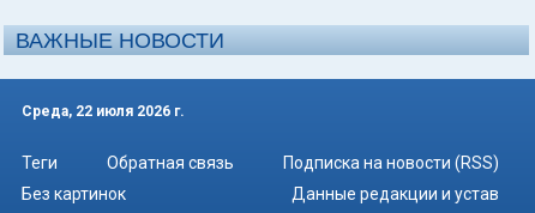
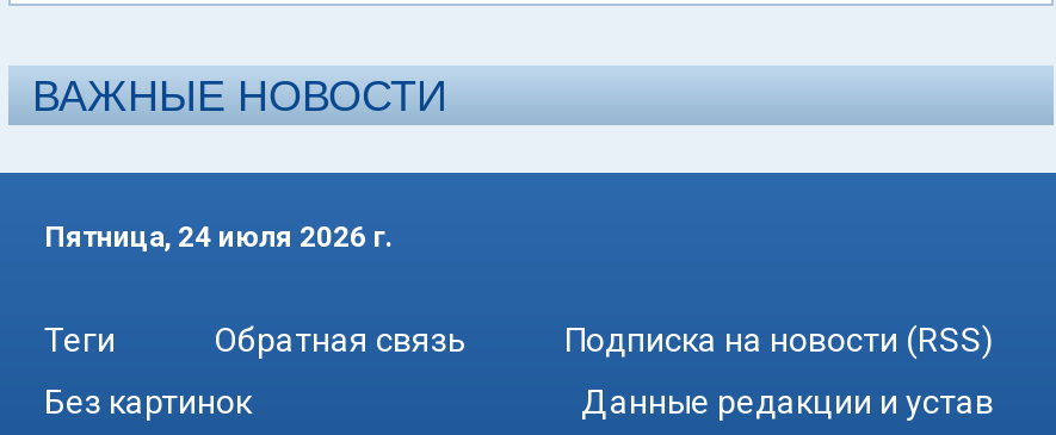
[22,103,185,120] Среда, 22 июля 2026 г. -> [44,220,395,254] Пятница, 24 июля 2026 г.

